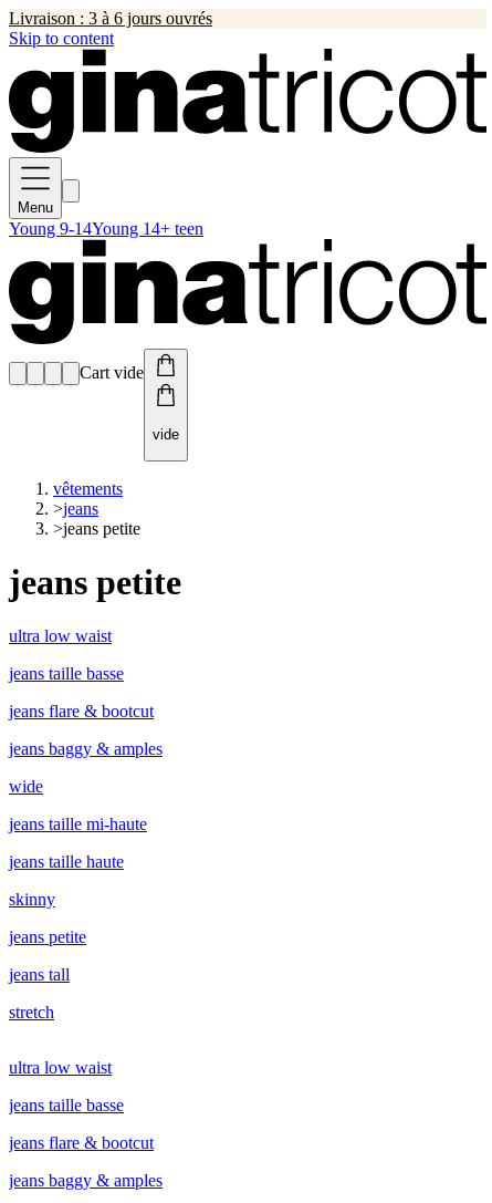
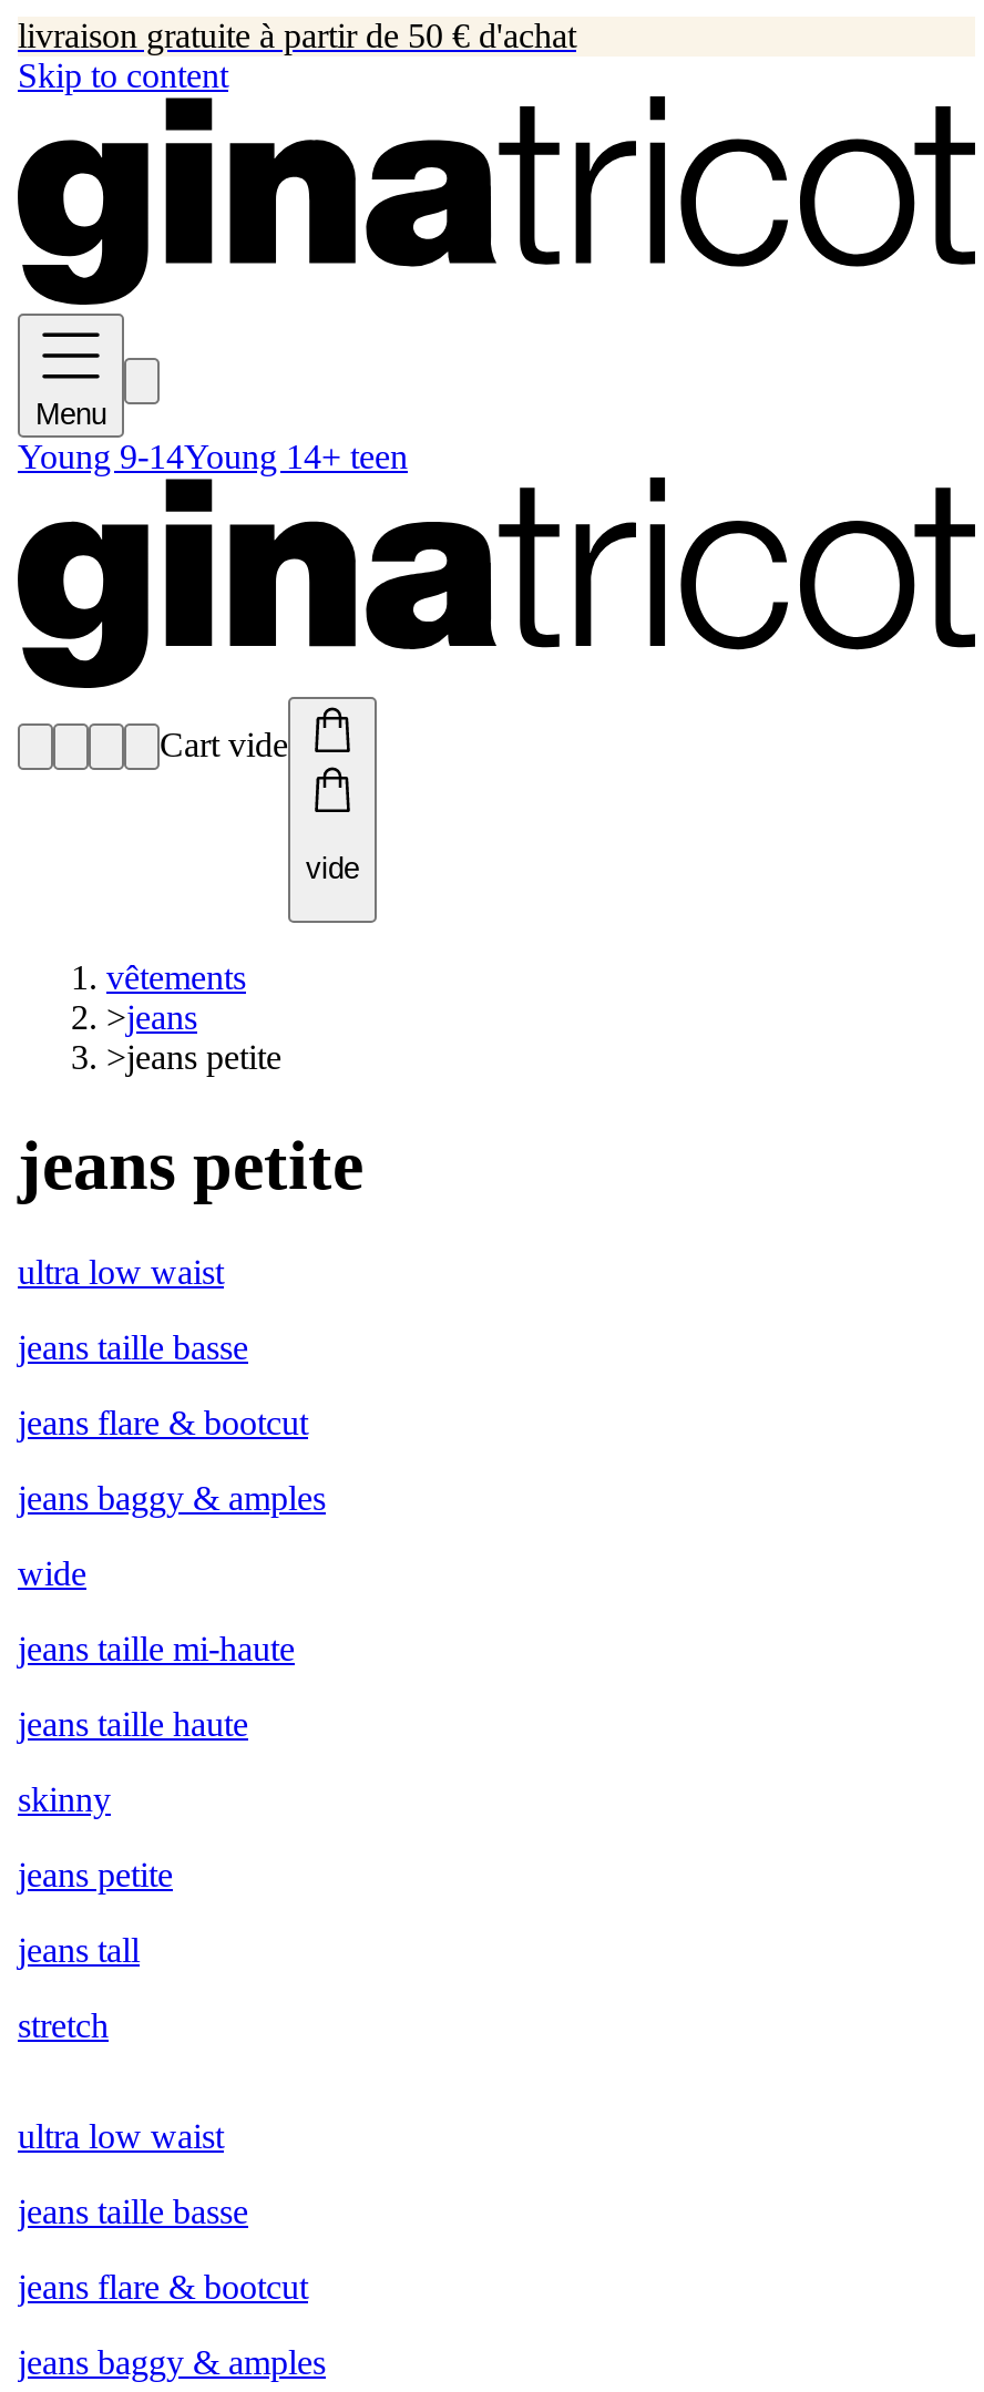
[9,9,212,28] Livraison : 3 à 6 jours ouvrés -> [18,17,576,54] livraison gratuite à partir de 50 € d'achat

